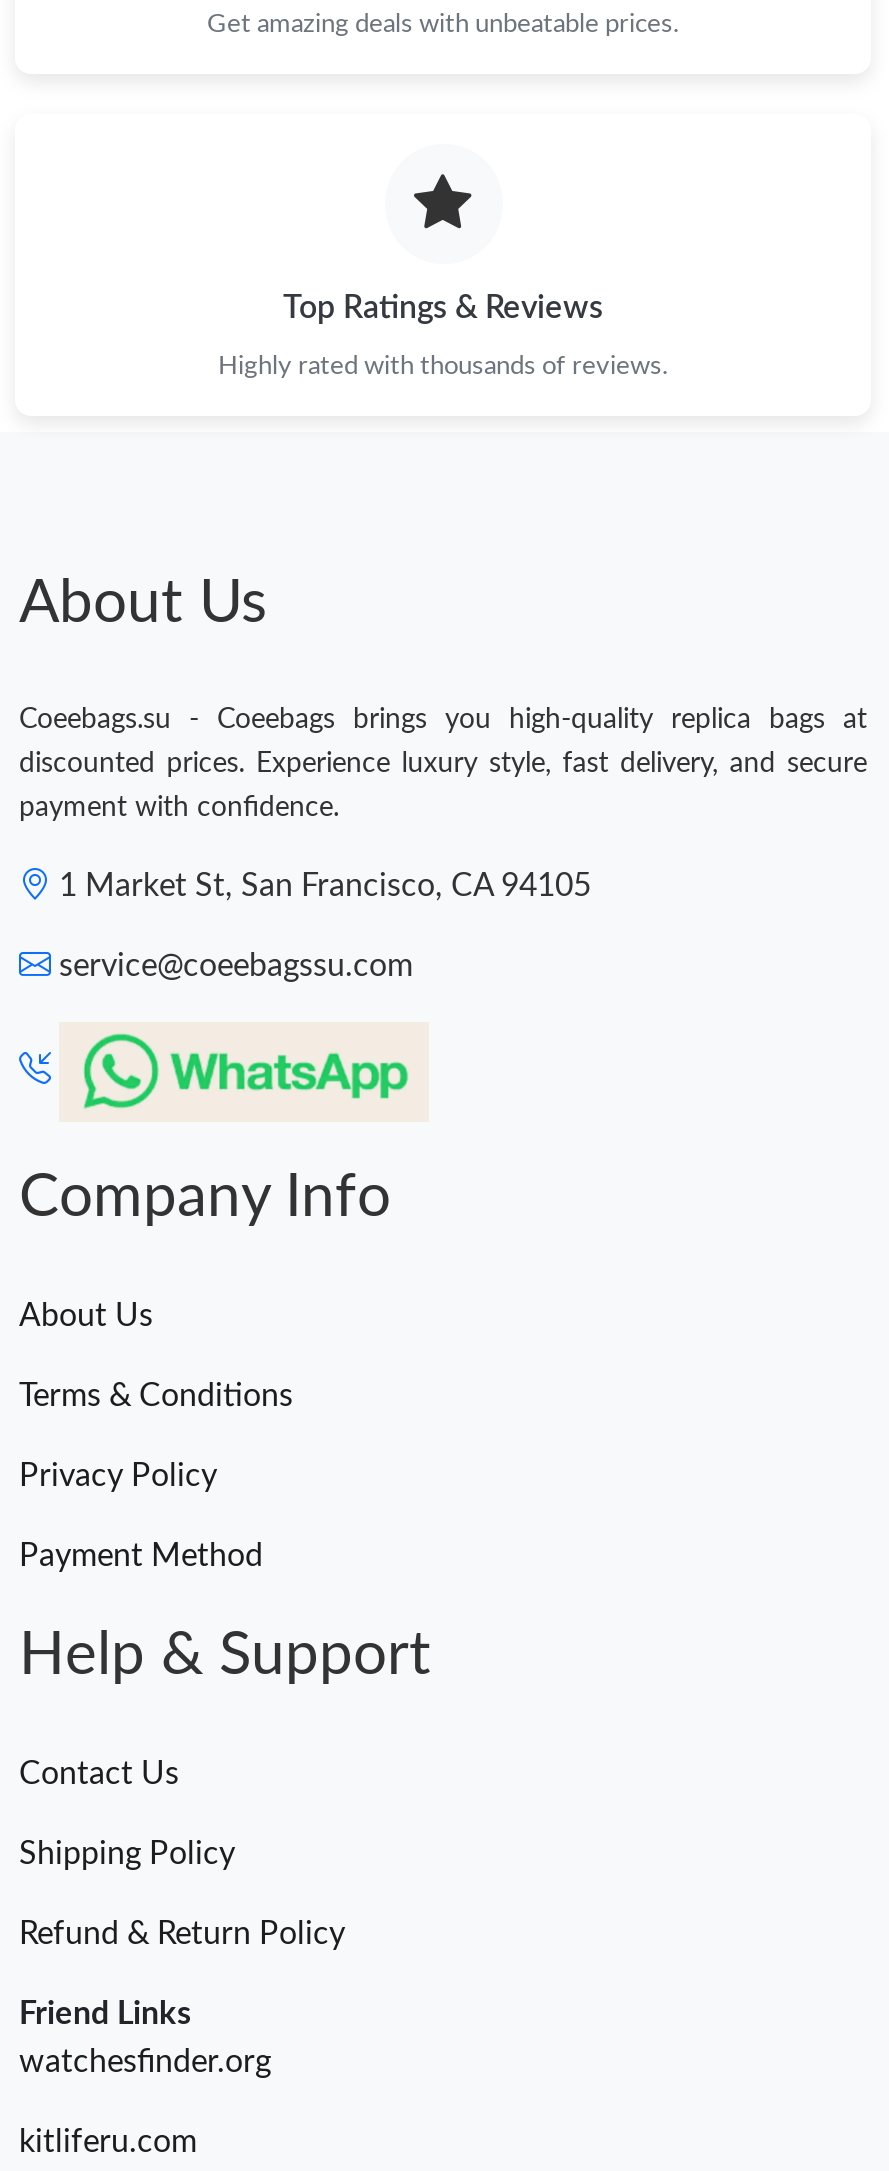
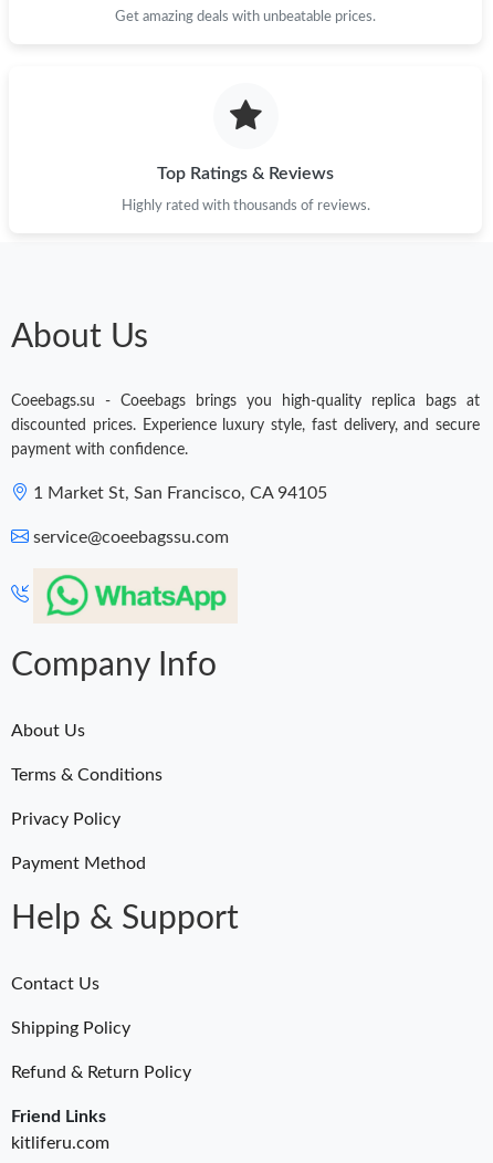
[19,2046,271,2078] watchesfinder.org -> none

